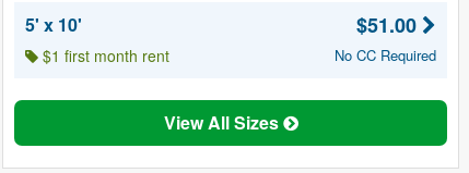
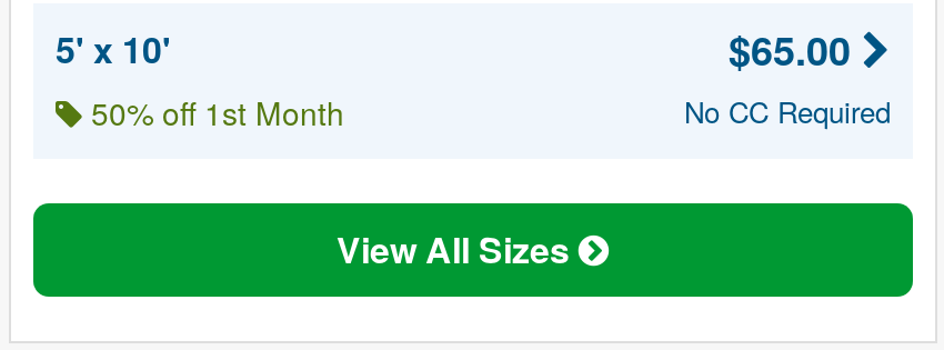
[356,11,422,39] $51.00 -> [729,21,862,79] $65.00
[38,45,169,66] $1 first month rent -> [82,90,344,134] 50% off 1st Month

